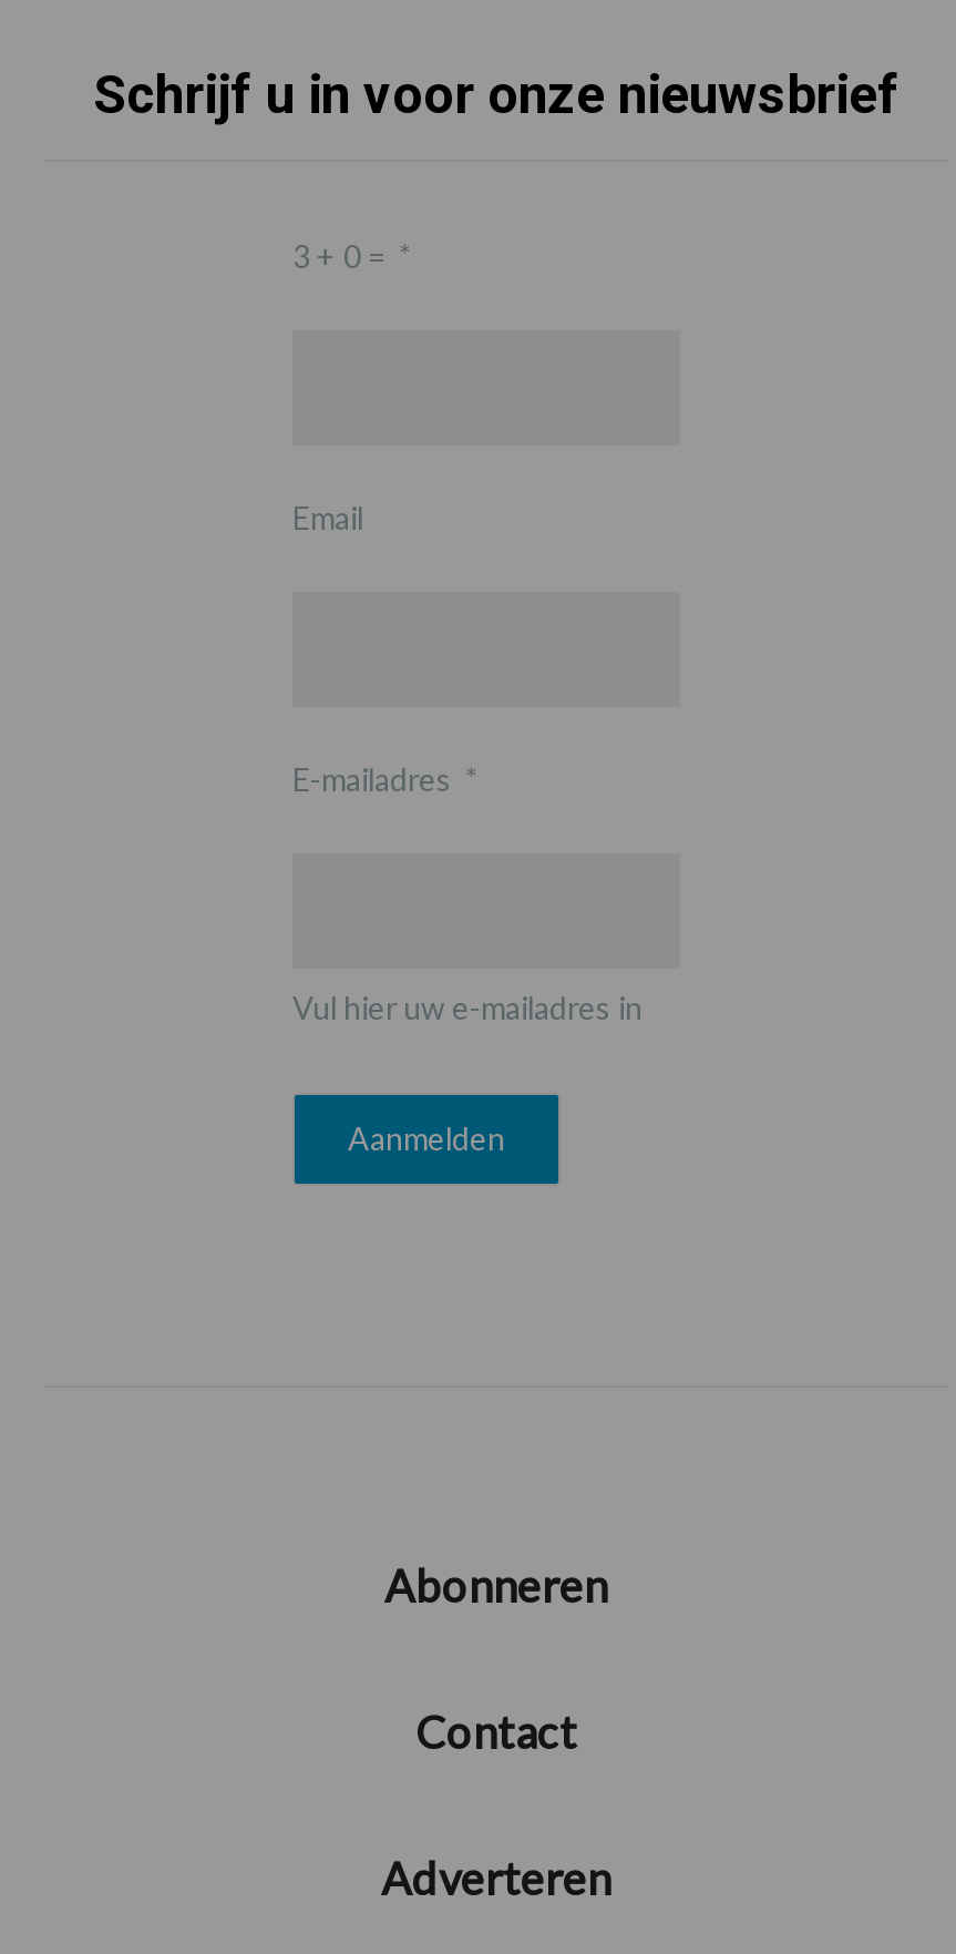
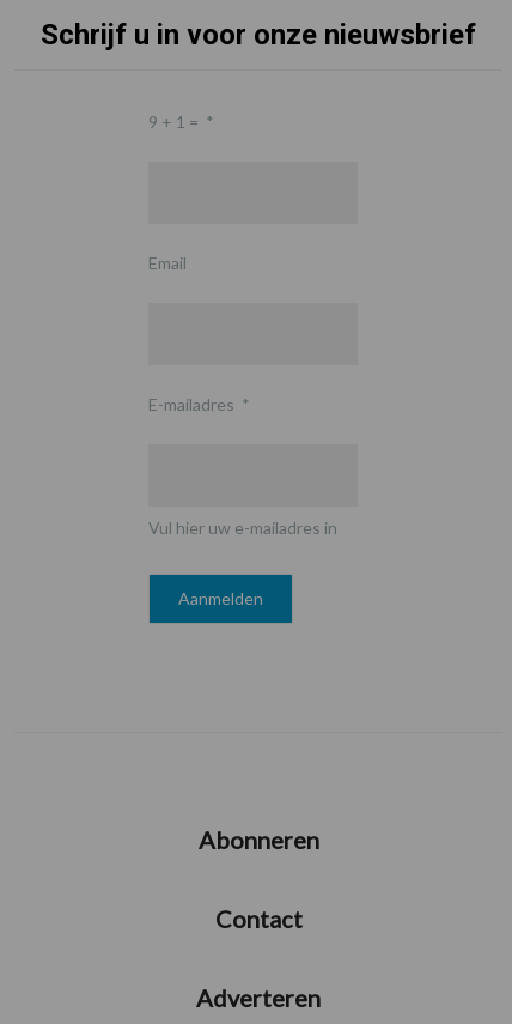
[292,237,414,275] 3 + 0 = * -> [148,112,214,132] 9 + 1 = *

